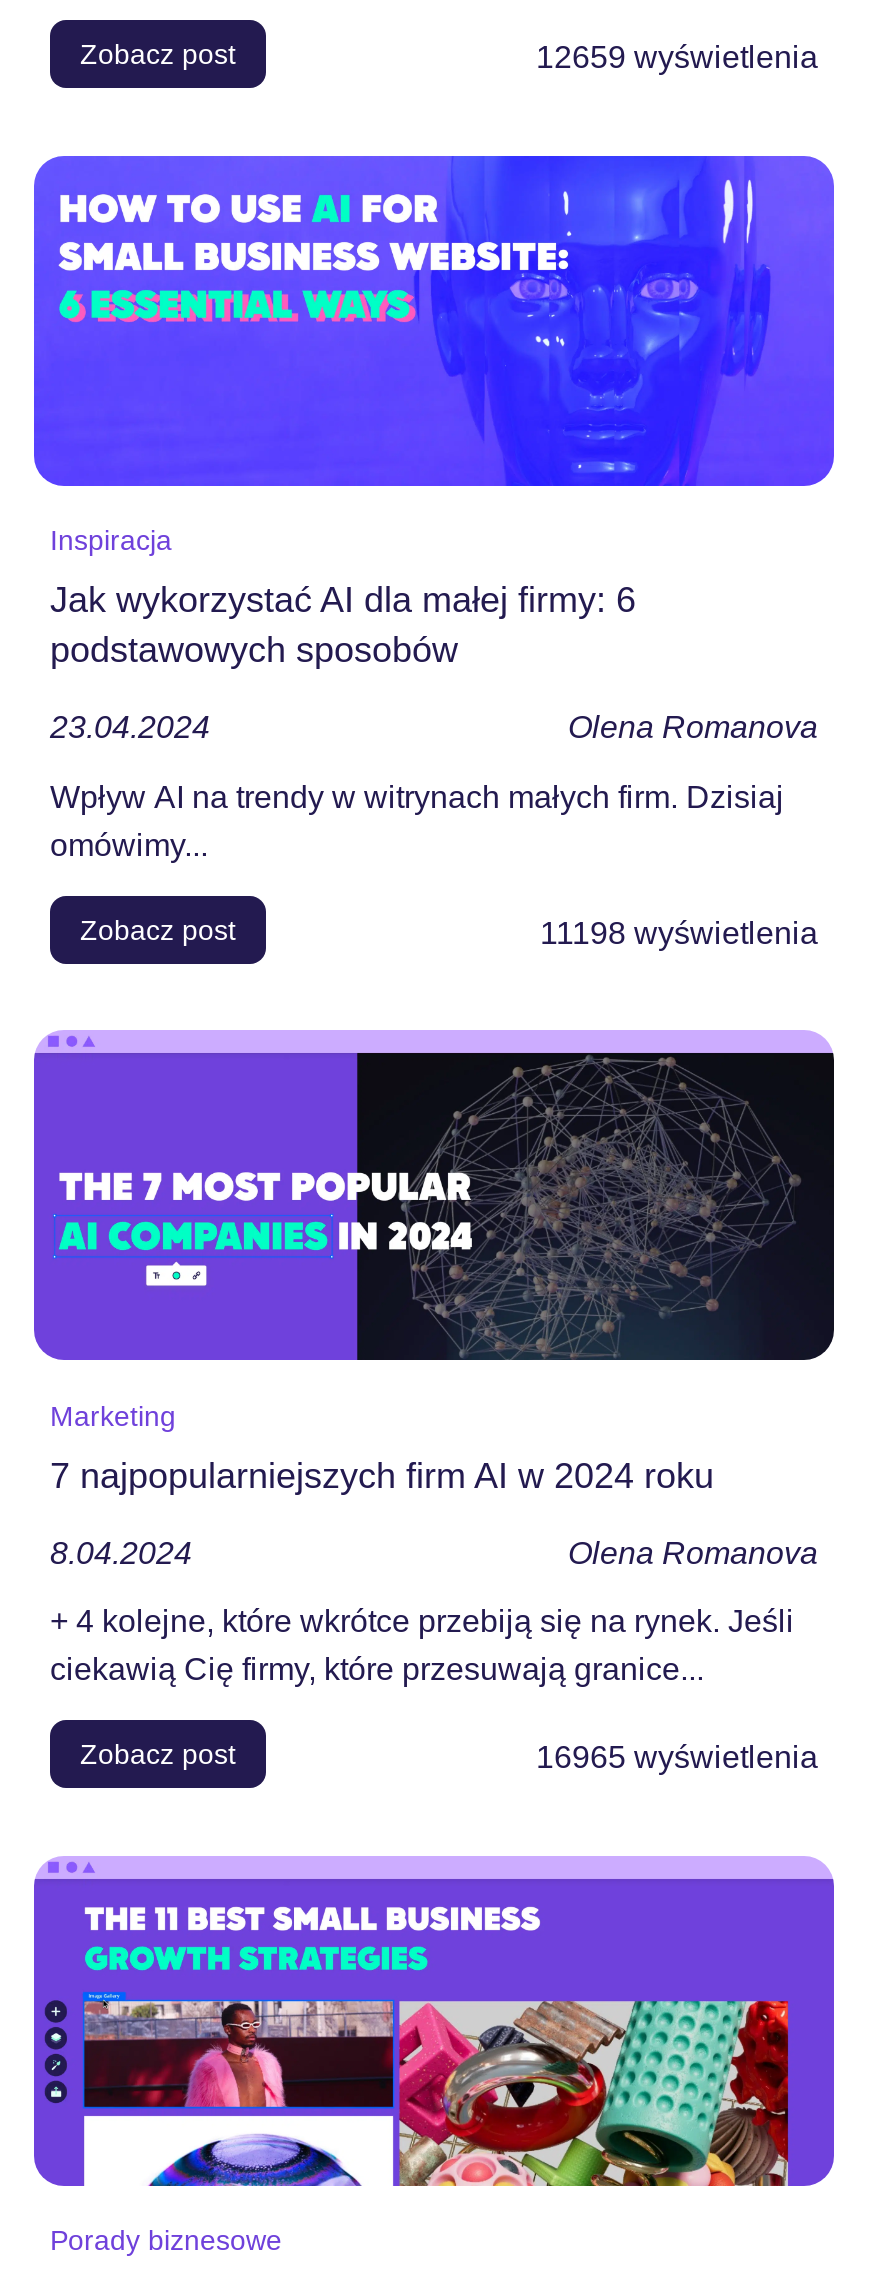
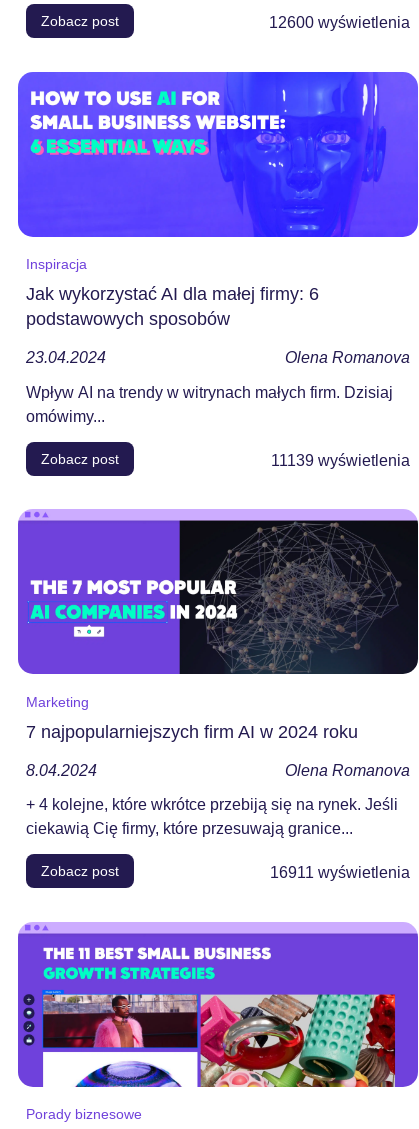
[536,40,818,74] 12659 wyświetlenia -> [269,14,410,31] 12600 wyświetlenia
[540,916,818,950] 11198 wyświetlenia -> [271,452,410,469] 11139 wyświetlenia
[536,1740,818,1774] 16965 wyświetlenia -> [270,864,410,881] 16911 wyświetlenia

